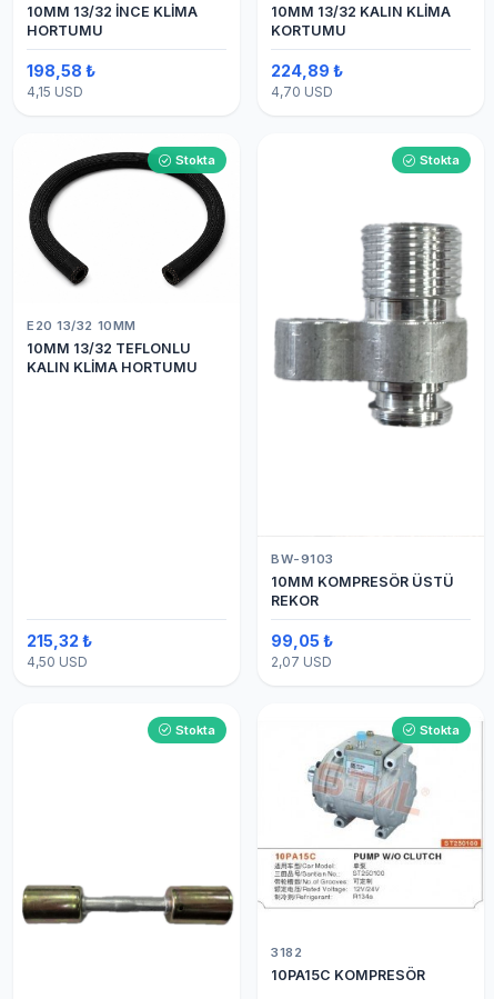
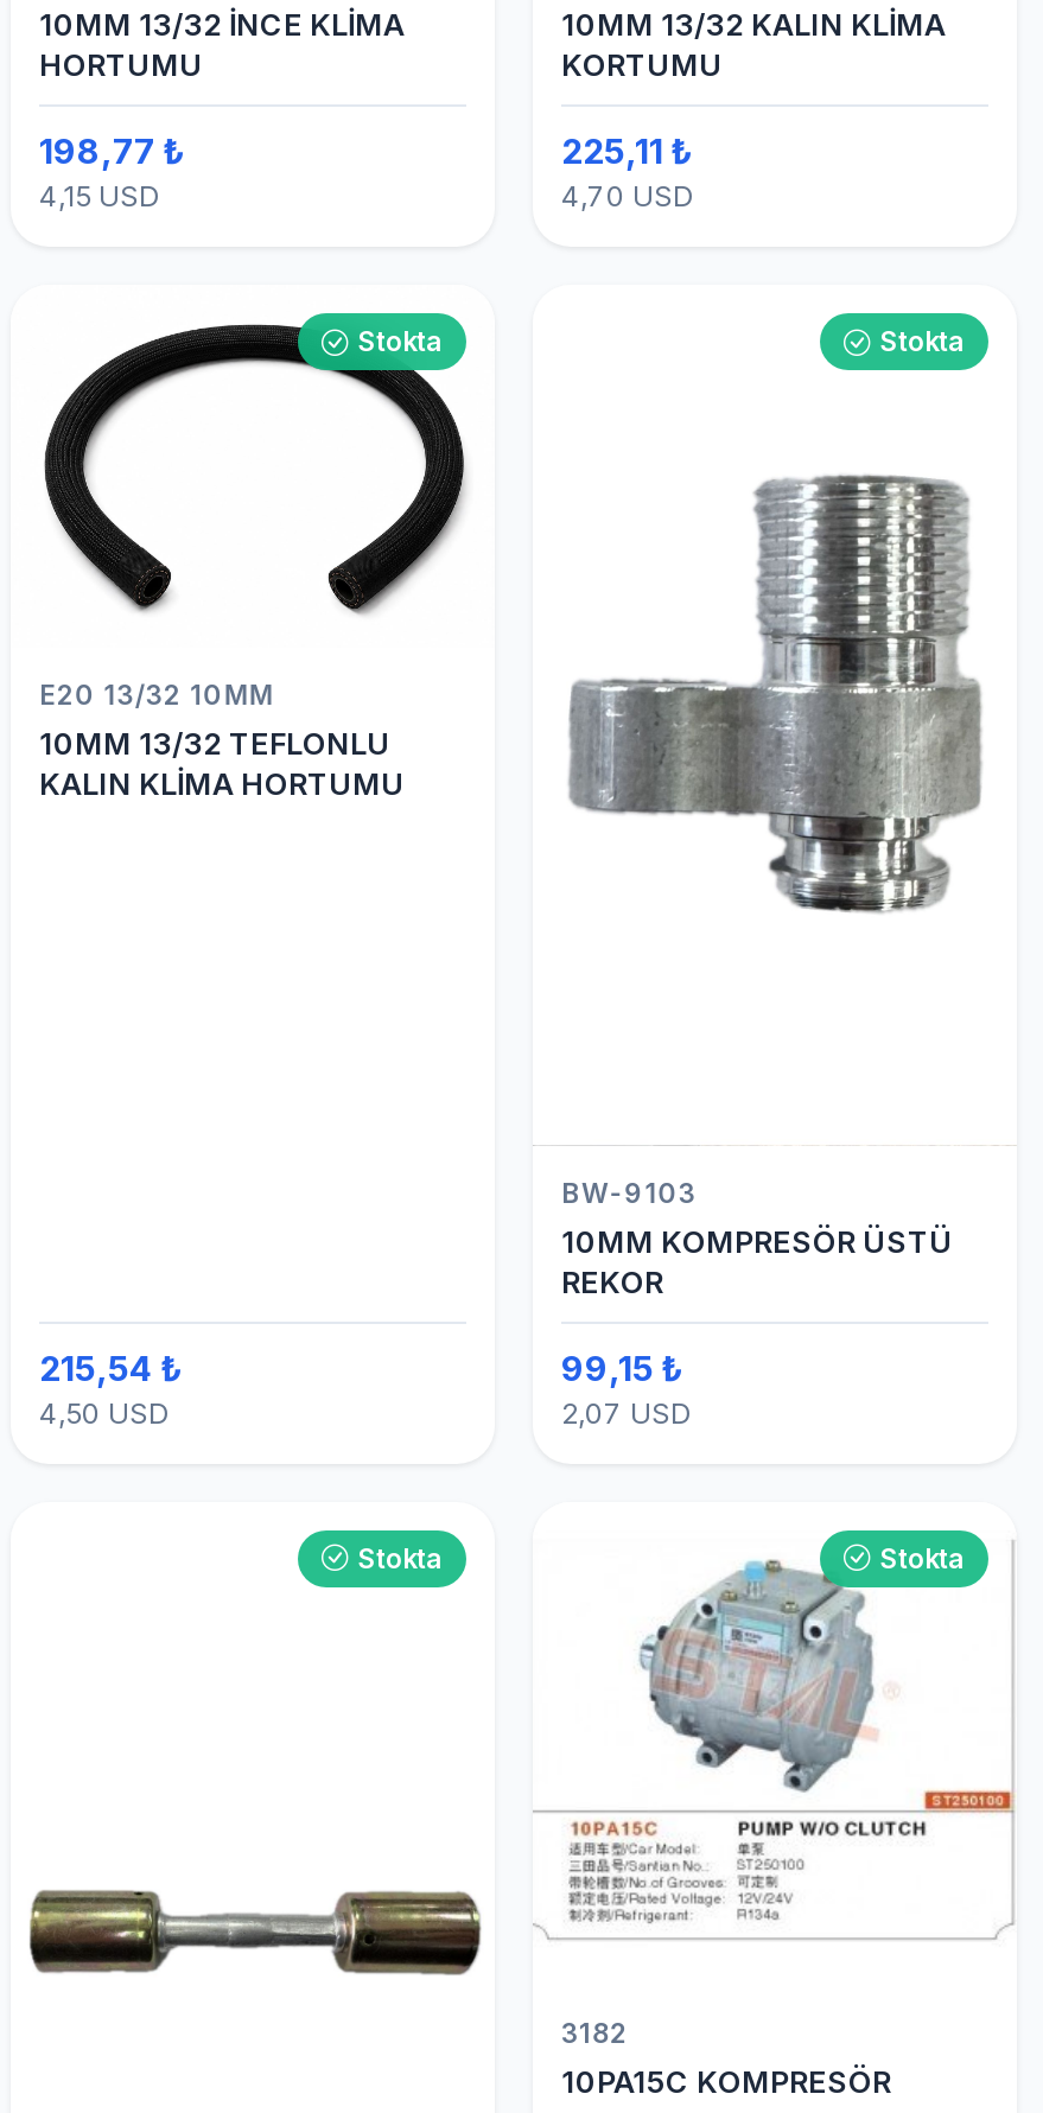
[27,61,95,80] 198,58 ₺ -> [39,131,184,171] 198,77 ₺
[271,61,343,80] 224,89 ₺ -> [561,131,692,171] 225,11 ₺
[27,631,92,650] 215,32 ₺ -> [39,1348,182,1388] 215,54 ₺
[271,631,333,650] 99,05 ₺ -> [561,1348,682,1388] 99,15 ₺

